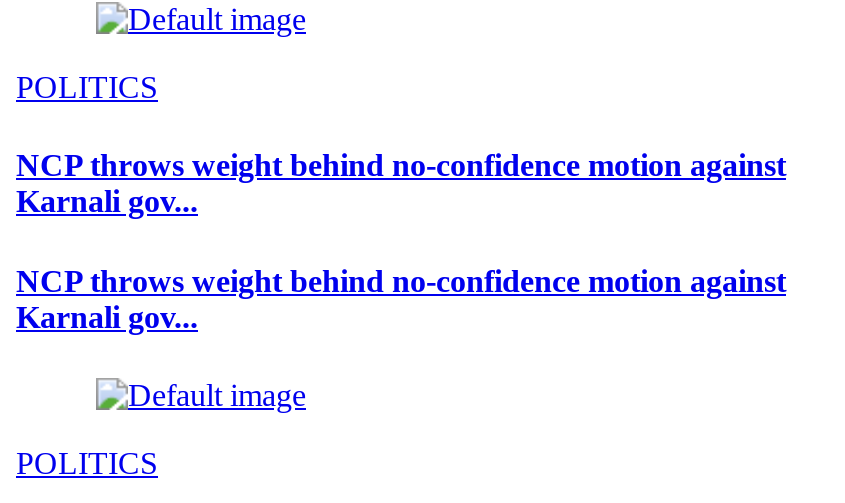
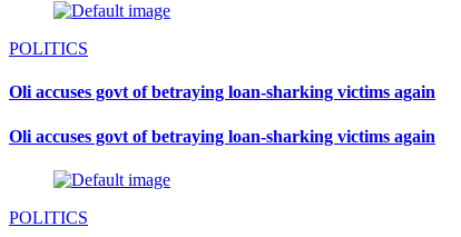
[16,149,786,219] NCP throws weight behind no-confidence motion against | Karnali gov... -> [9,83,435,102] Oli accuses govt of betraying loan-sharking victims again
[16,263,786,333] NCP throws weight behind no-confidence motion against | Karnali gov... -> [9,127,435,145] Oli accuses govt of betraying loan-sharking victims again

